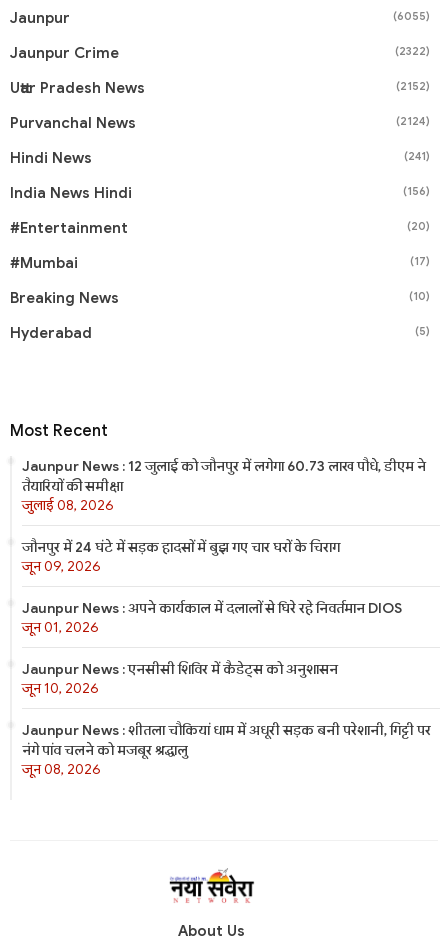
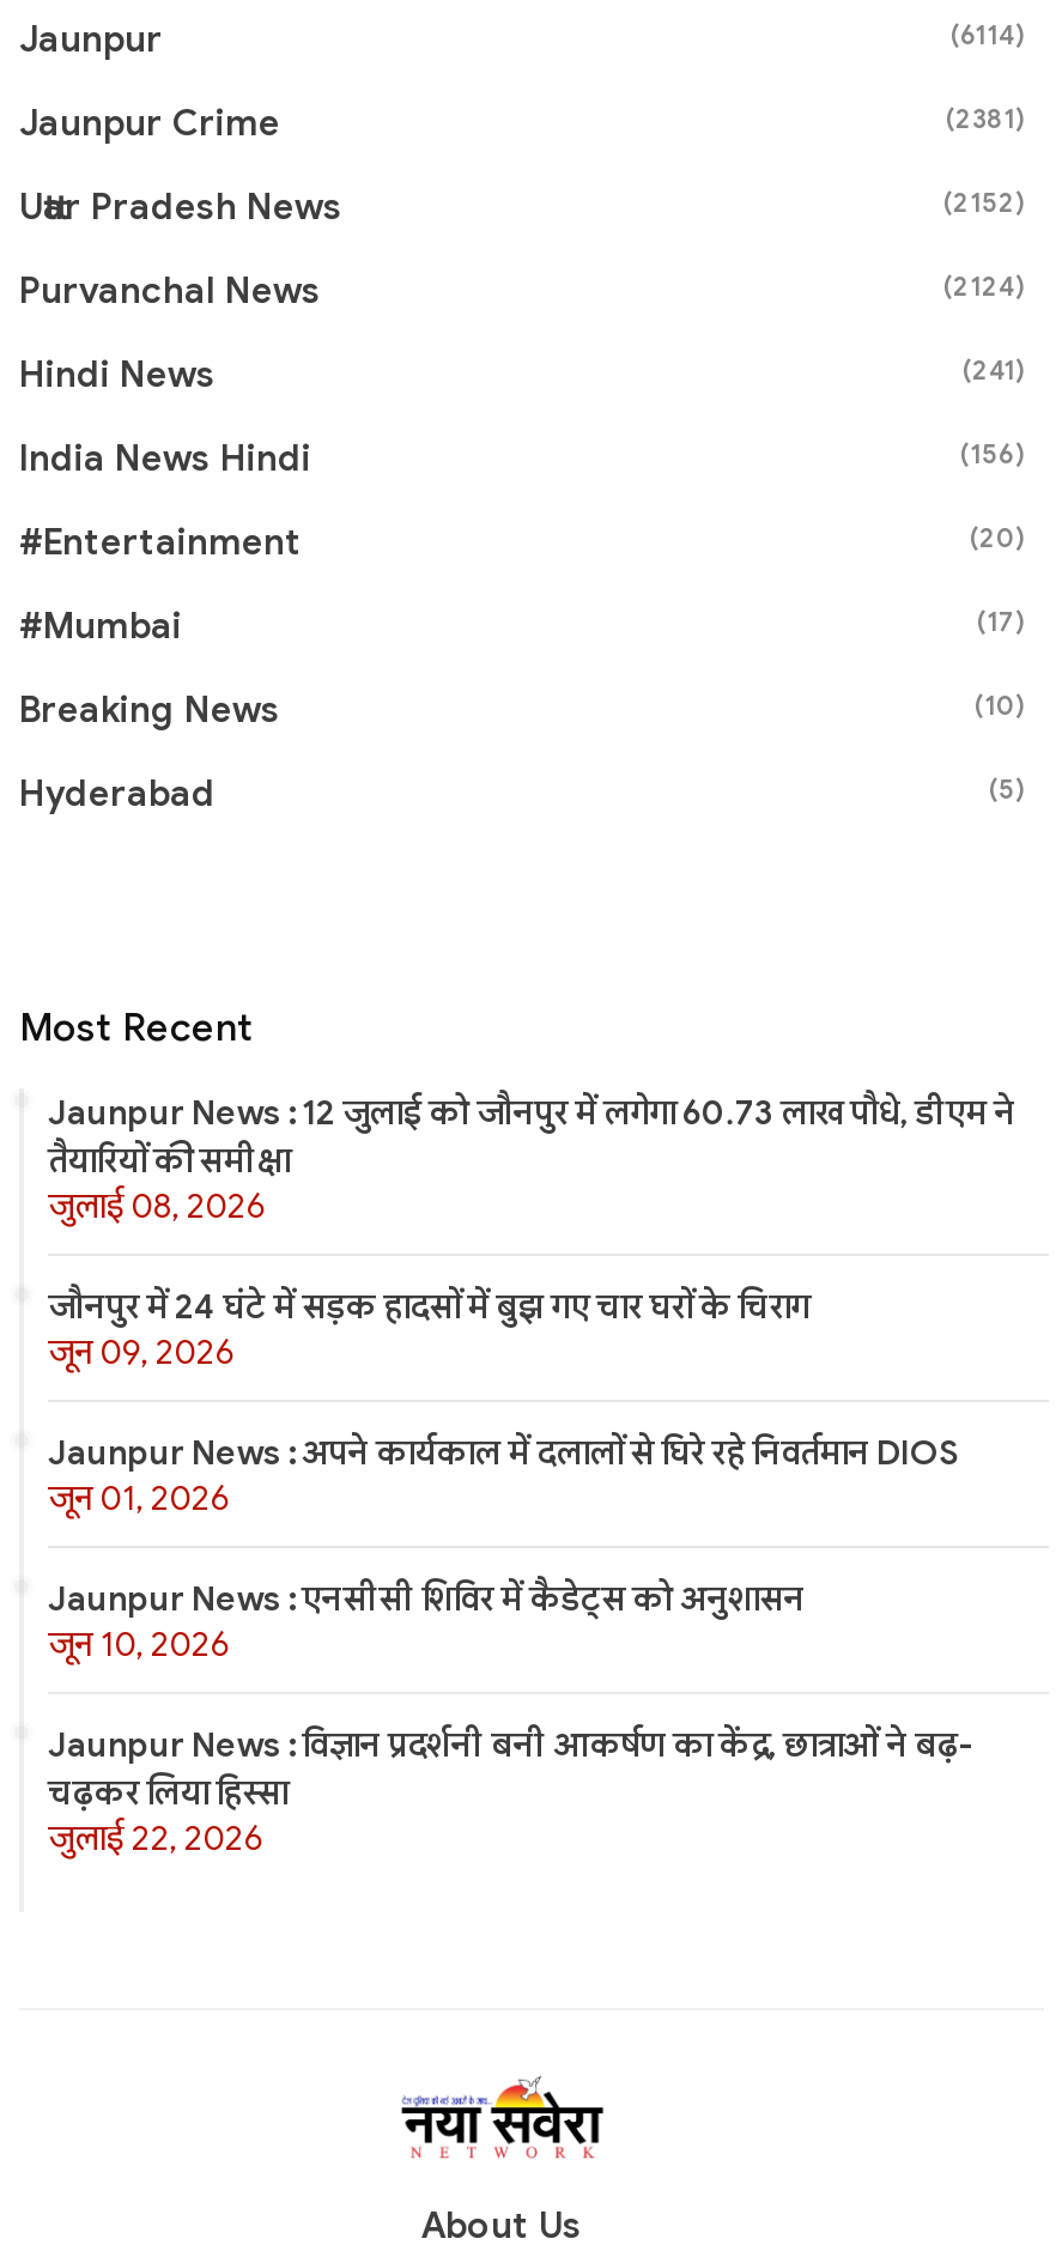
[393,9,430,23] (6055) -> [951,18,1025,52] (6114)
[395,44,430,58] (2322) -> [946,102,1025,136] (2381)
[22,721,431,778] Jaunpur News : शीतला चौकियां धाम में अधूरी सड़क बनी परेशानी, गिट्टी पर | नंगे पांव चलने को मजबूर श्रद्धालु | जून 08, 2026 -> [48,1723,975,1860] Jaunpur News : विज्ञान प्रदर्शनी बनी आकर्षण का केंद्र, छात्राओं ने बढ़- | चढ़कर लिया हिस्सा | जुलाई 22, 2026

